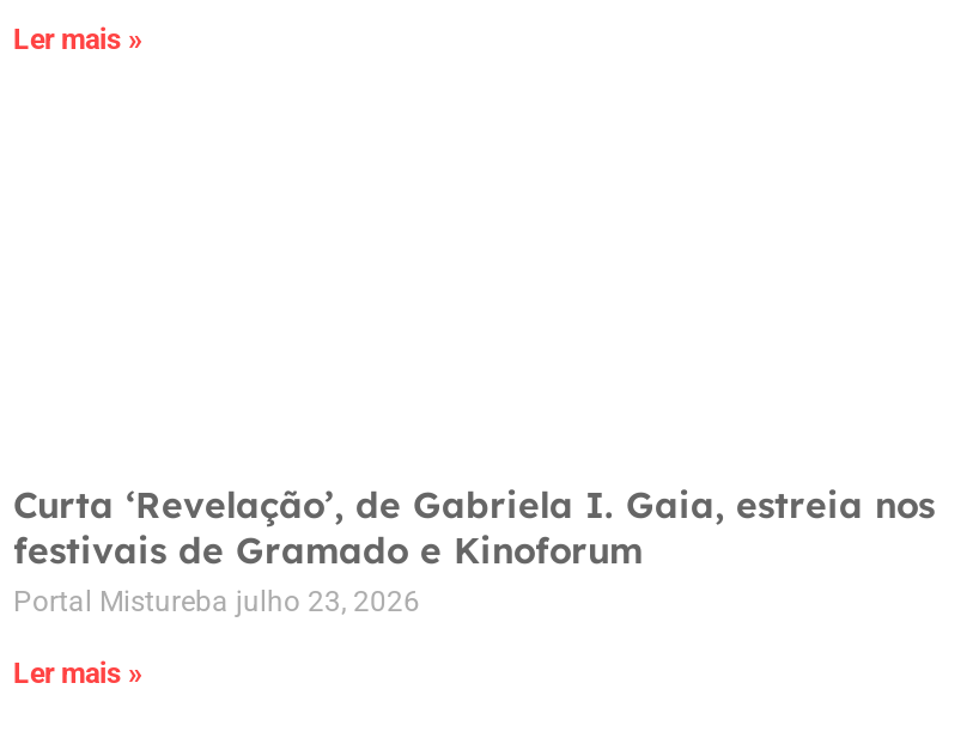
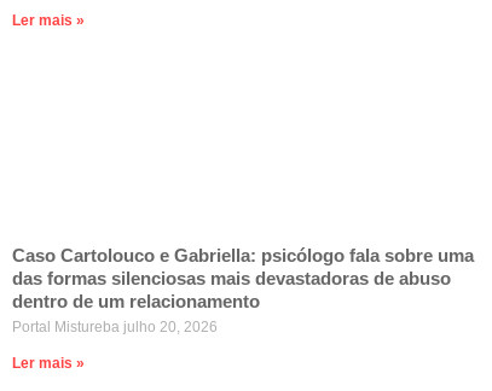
[13,481,935,618] Curta ‘Revelação’, de Gabriela I. Gaia, estreia nos | festivais de Gramado e Kinoforum | Portal Mistureba julho 23, 2026 -> [12,245,474,335] Caso Cartolouco e Gabriella: psicólogo fala sobre uma | das formas silenciosas mais devastadoras de abuso | dentro de um relacionamento | Portal Mistureba julho 20, 2026

